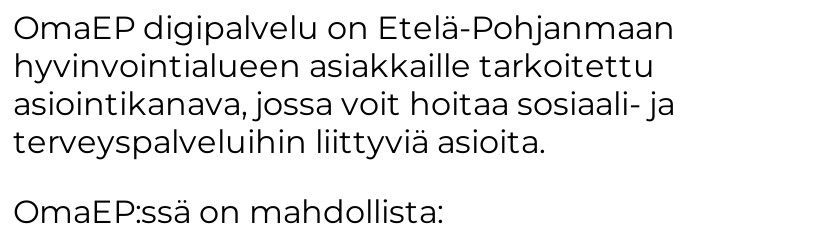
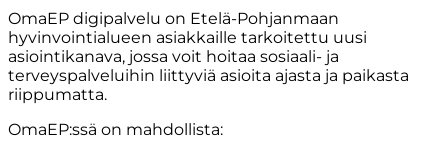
[13,47,655,85] hyvinvointialueen asiakkaille tarkoitettu -> [8,28,367,47] hyvinvointialueen asiakkaille tarkoitettu uusi
[13,123,545,161] terveyspalveluihin liittyviä asioita. -> [8,66,409,104] terveyspalveluihin liittyviä asioita ajasta ja paikasta | riippumatta.

